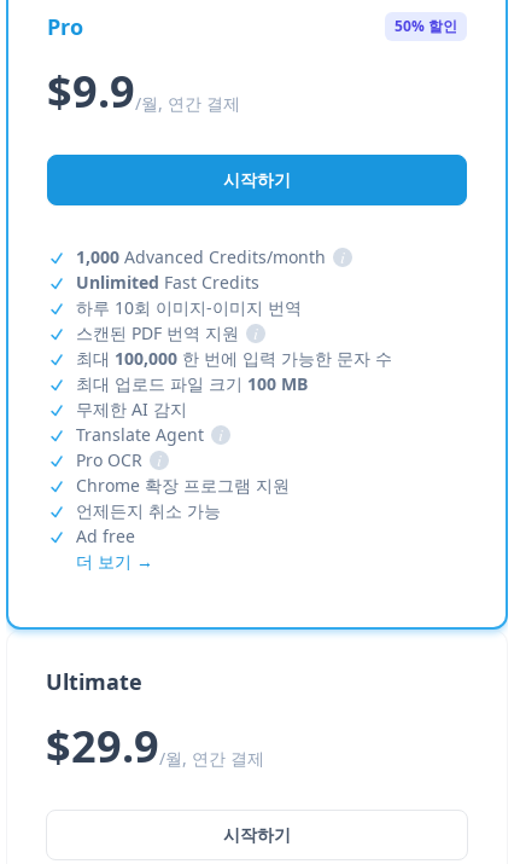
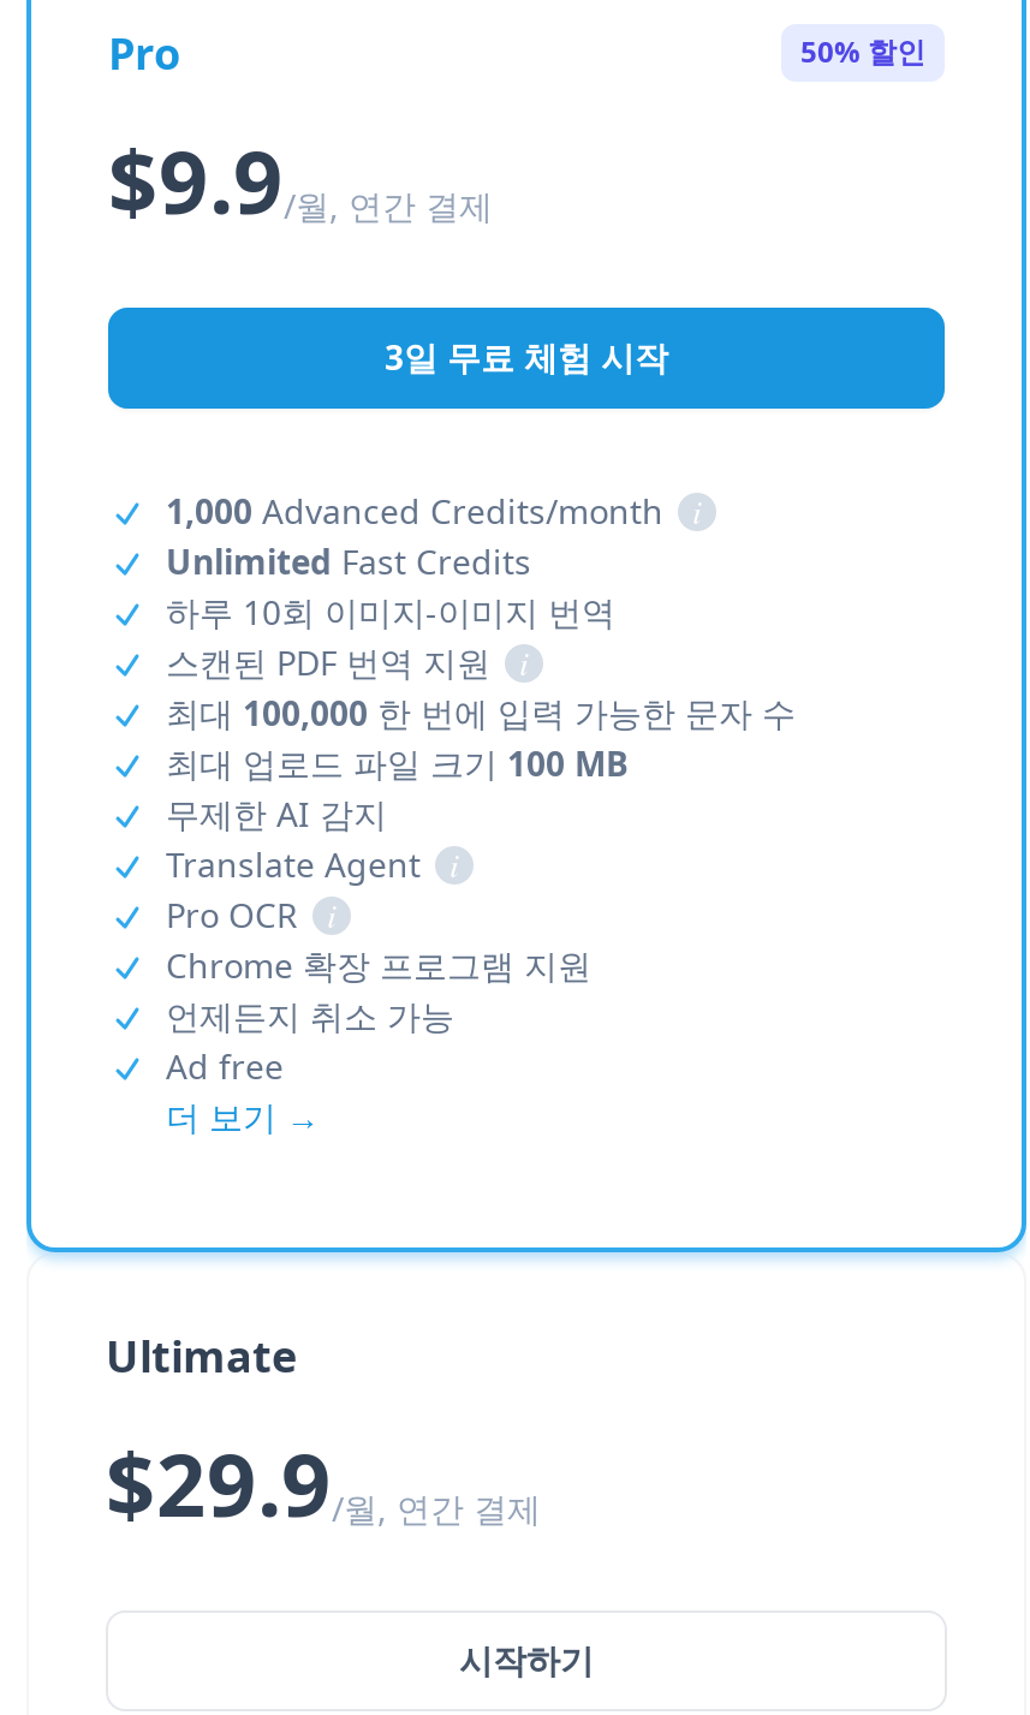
[223,168,291,191] 시작하기 -> [385,334,668,380] 3일 무료 체험 시작

